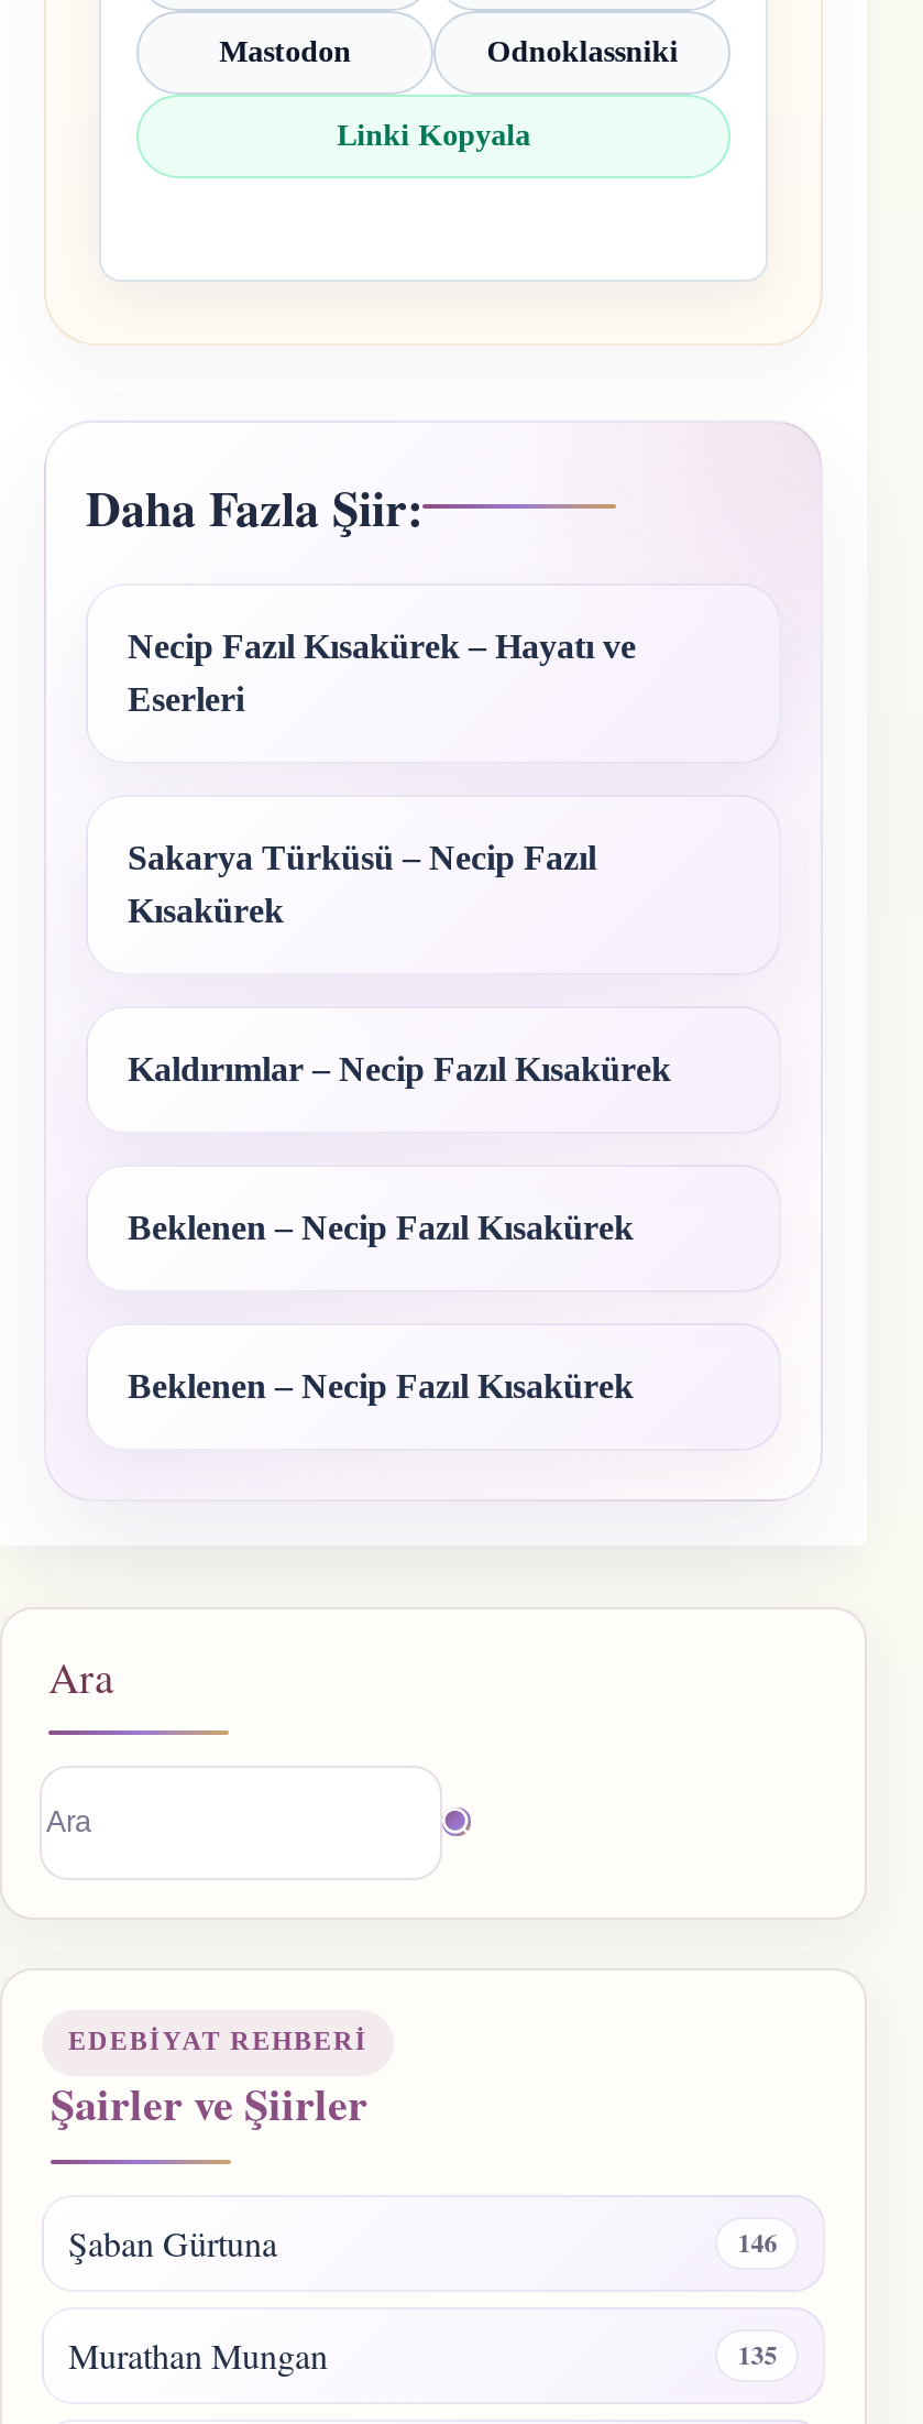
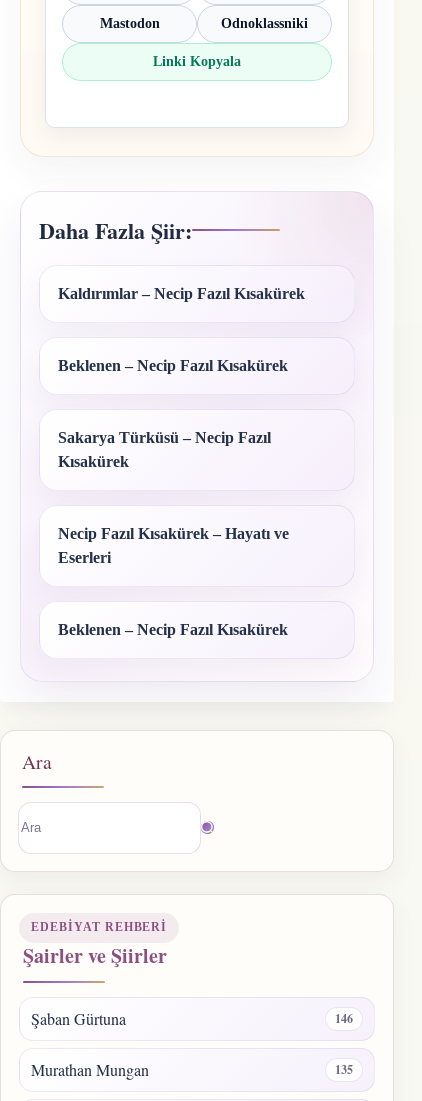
moved [128,627,636,717] -> [58,525,289,566]: Necip Fazıl Kısakürek – Hayatı ve | Eserleri
moved [128,838,596,928] -> [58,429,271,470]: Sakarya Türküsü – Necip Fazıl | Kısakürek
moved [128,1049,671,1245] -> [58,285,305,374]: Kaldırımlar – Necip Fazıl Kısakürek | Beklenen – Necip Fazıl Kısakürek

